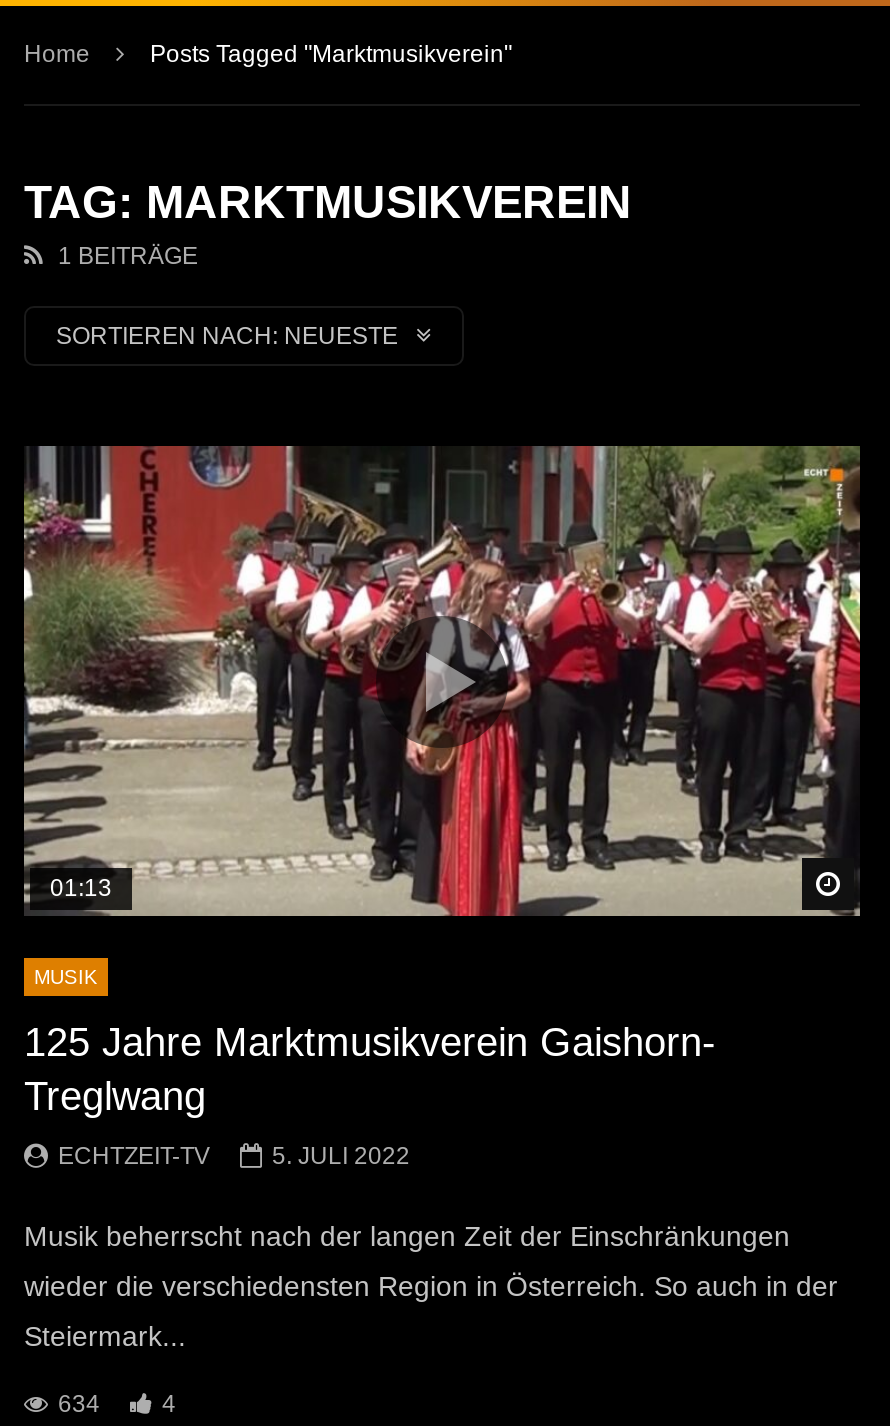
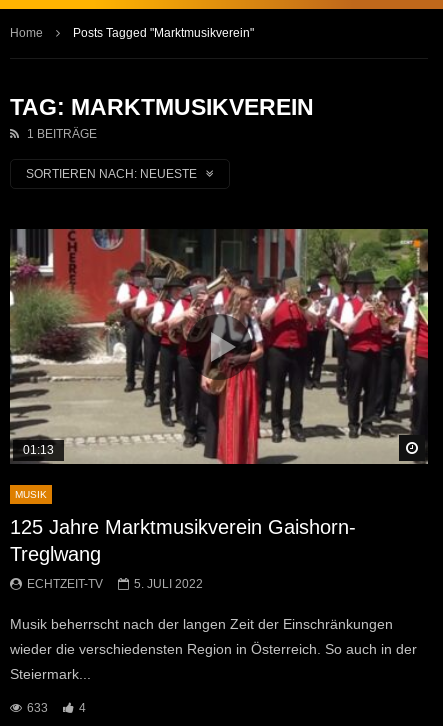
[58,1389,100,1417] 634 -> [27,701,48,715] 633

